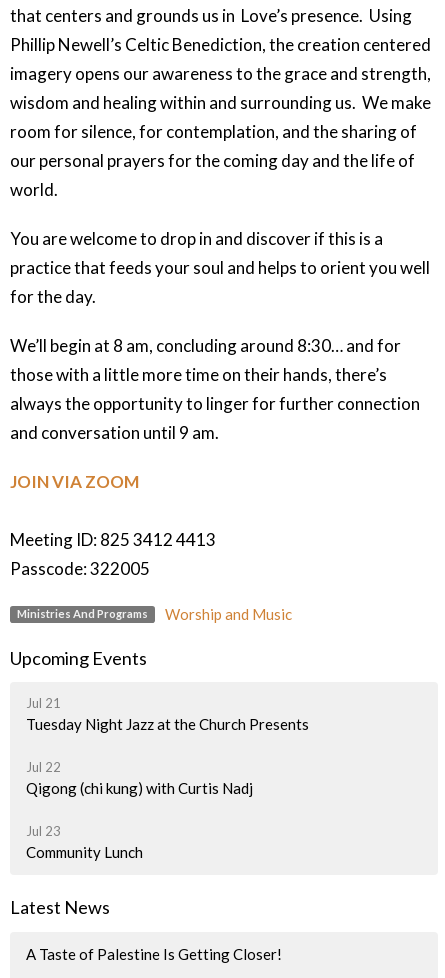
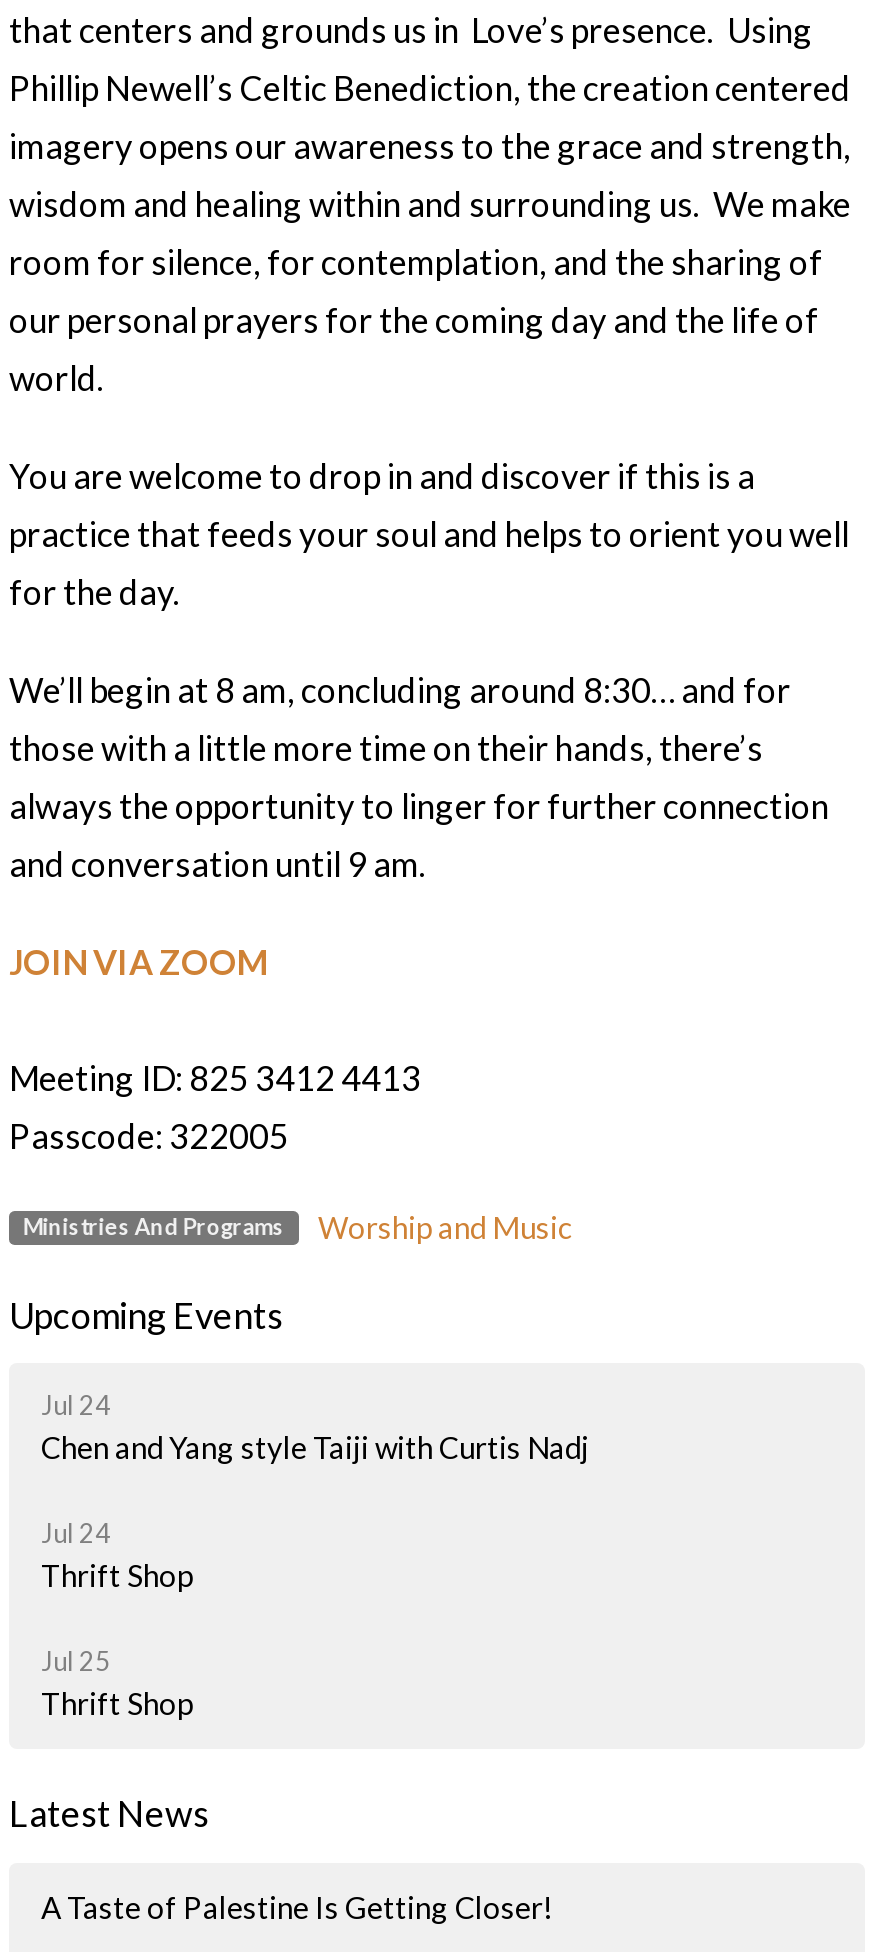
[26,695,309,733] Jul 21 | Tuesday Night Jazz at the Church Presents -> [41,1390,589,1466] Jul 24 | Chen and Yang style Taiji with Curtis Nadj
[26,759,253,797] Jul 22 | Qigong (chi kung) with Curtis Nadj -> [41,1518,193,1594] Jul 24 | Thrift Shop
[26,823,143,861] Jul 23 | Community Lunch -> [41,1646,193,1722] Jul 25 | Thrift Shop

